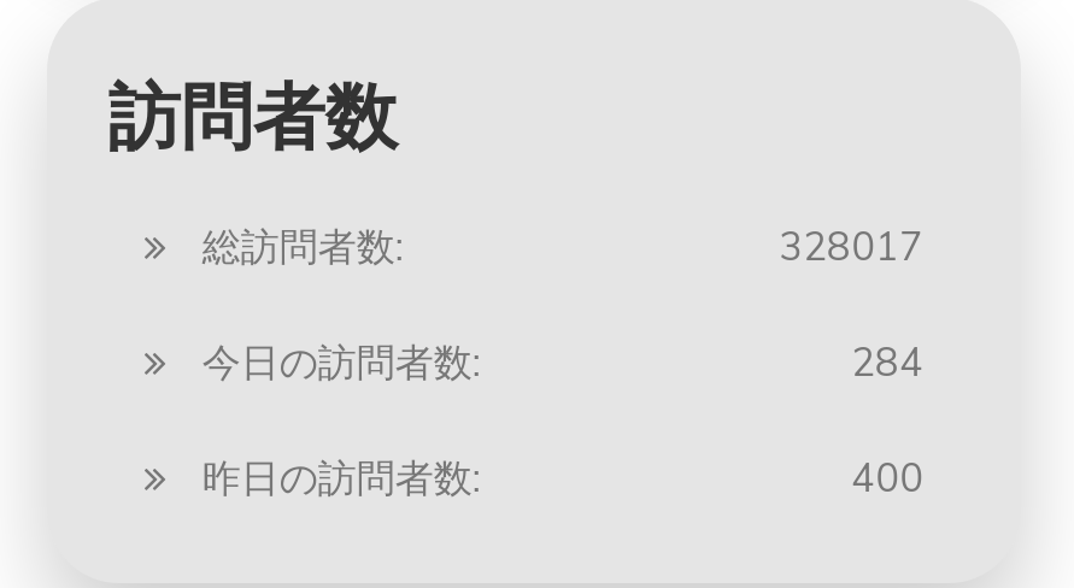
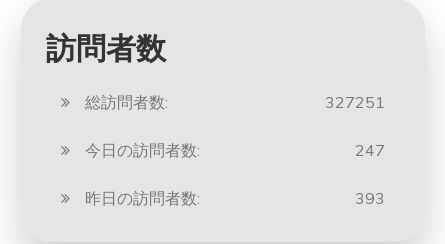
[779,221,924,270] 328017 -> [325,92,385,112] 327251
[851,337,924,385] 284 -> [355,140,385,160] 247
[851,453,924,501] 400 -> [355,188,385,208] 393

